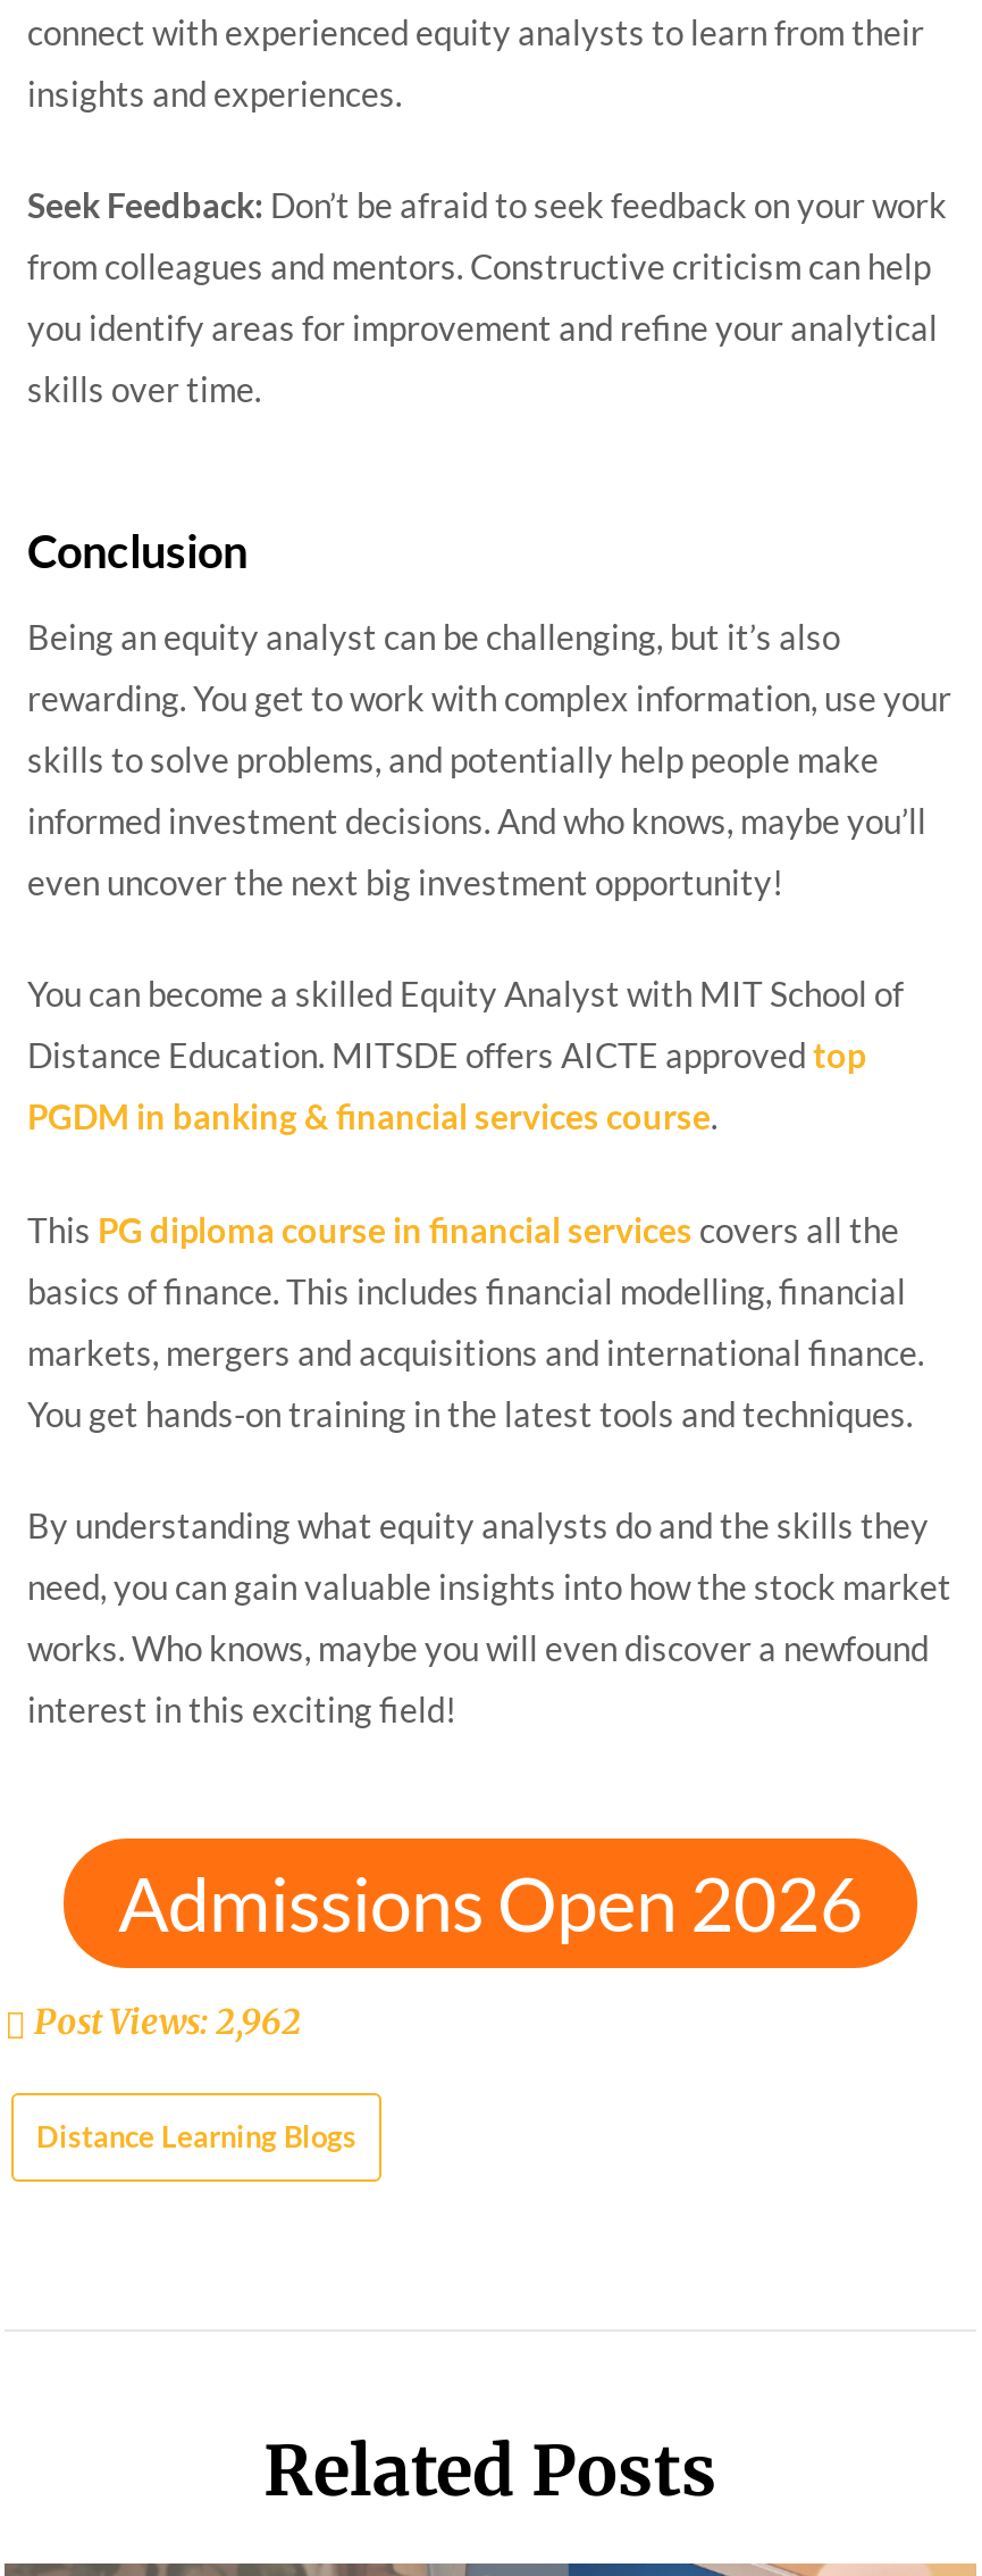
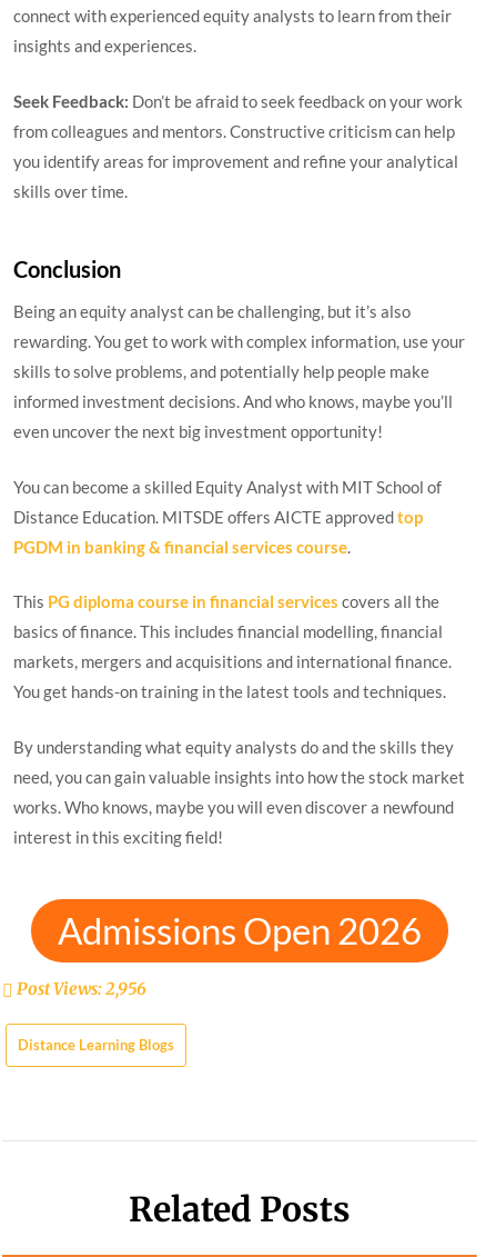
[34,1999,302,2042] Post Views: 2,962 -> [17,978,146,999] Post Views: 2,956

